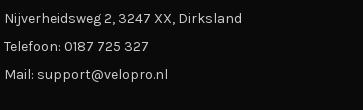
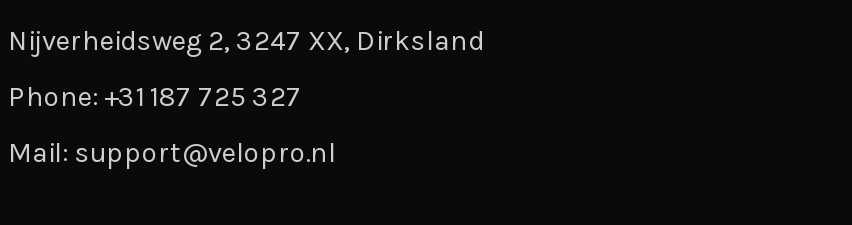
[4,38,149,55] Telefoon: 0187 725 327 -> [8,80,302,114] Phone: +31 187 725 327

